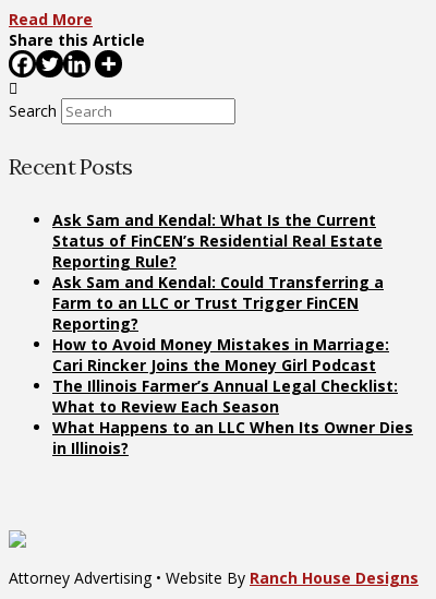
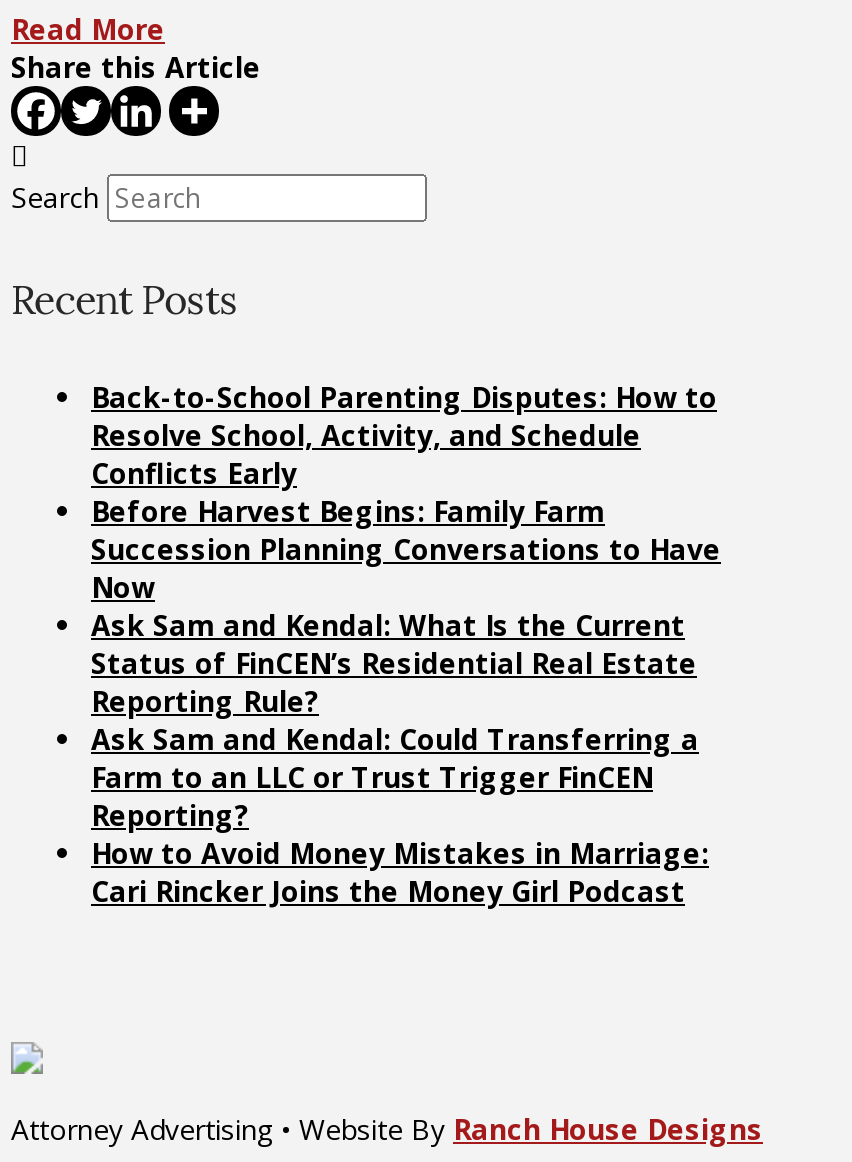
none -> [91,378,721,606] Back-to-School Parenting Disputes: How to | Resolve School, Activity, and Schedule | Conflicts Early | Before Harvest Begins: Family Farm | Succession Planning Conversations to Have | Now
moved [52,209,389,375] -> [91,606,709,910]: Ask Sam and Kendal: What Is the Current | Status of FinCEN’s Residential Real Estate | Reporting Rule? | Ask Sam and Kendal: Could Transferring a | Farm to an LLC or Trust Trigger FinCEN | Reporting? | How to Avoid Money Mistakes in Marriage: | Cari Rincker Joins the Money Girl Podcast
[52,375,413,458] The Illinois Farmer’s Annual Legal Checklist: | What to Review Each Season | What Happens to an LLC When Its Owner Dies | in Illinois? -> none

